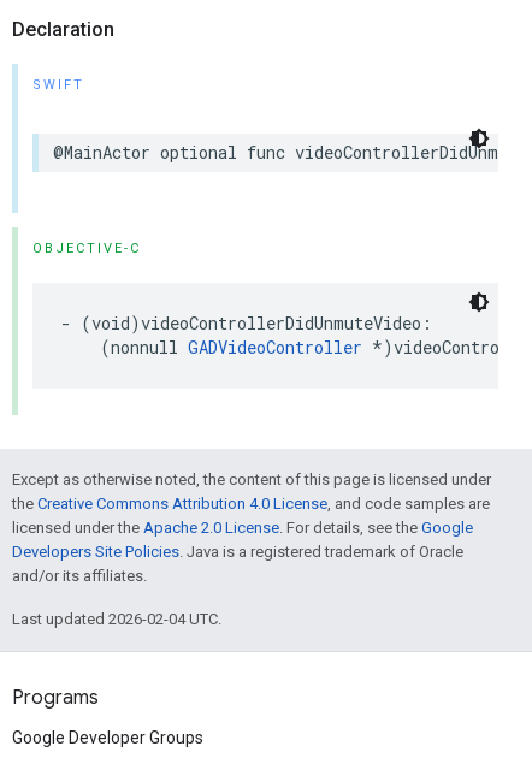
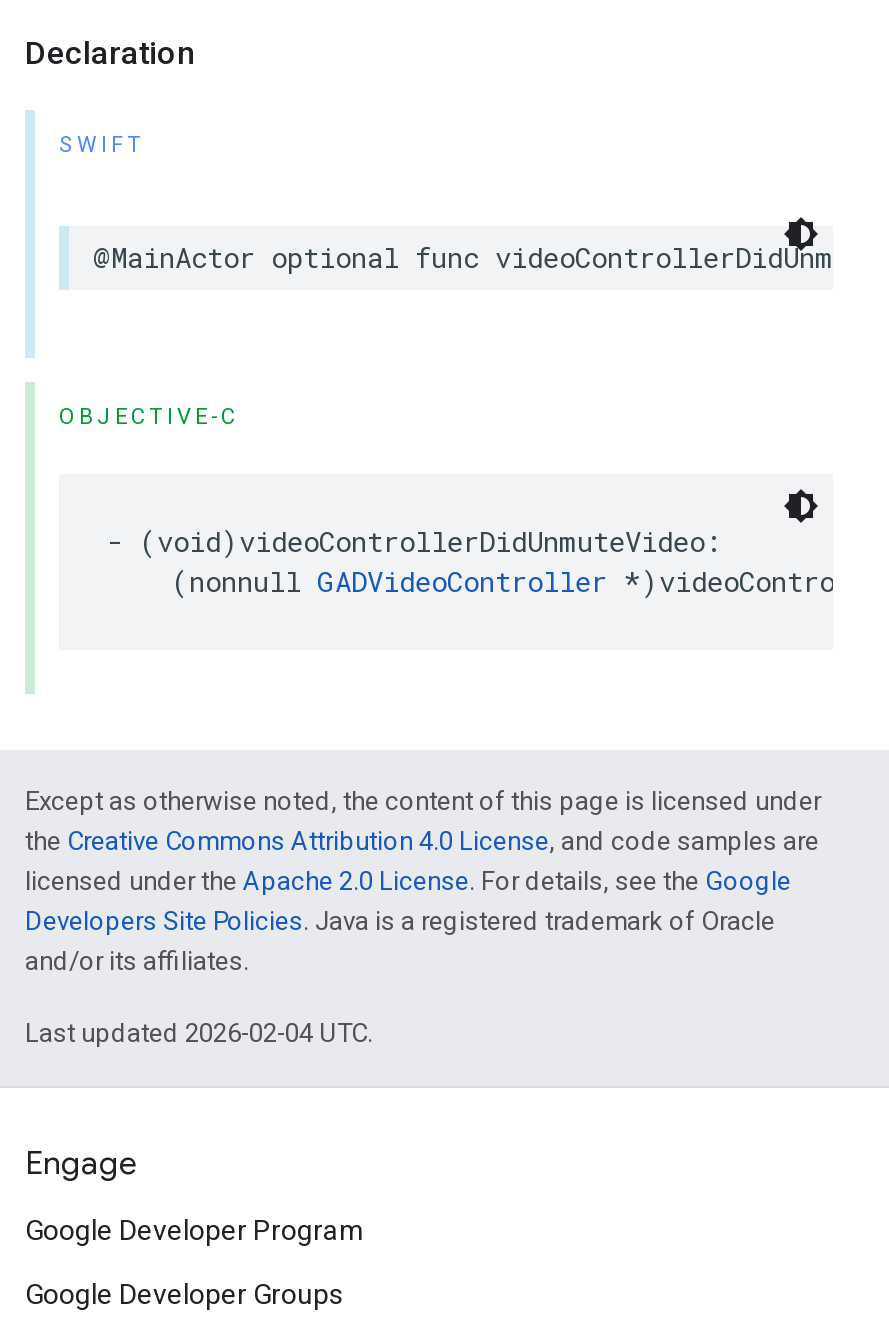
[12,686,99,710] Programs -> [25,1144,365,1246] Engage | Google Developer Program

